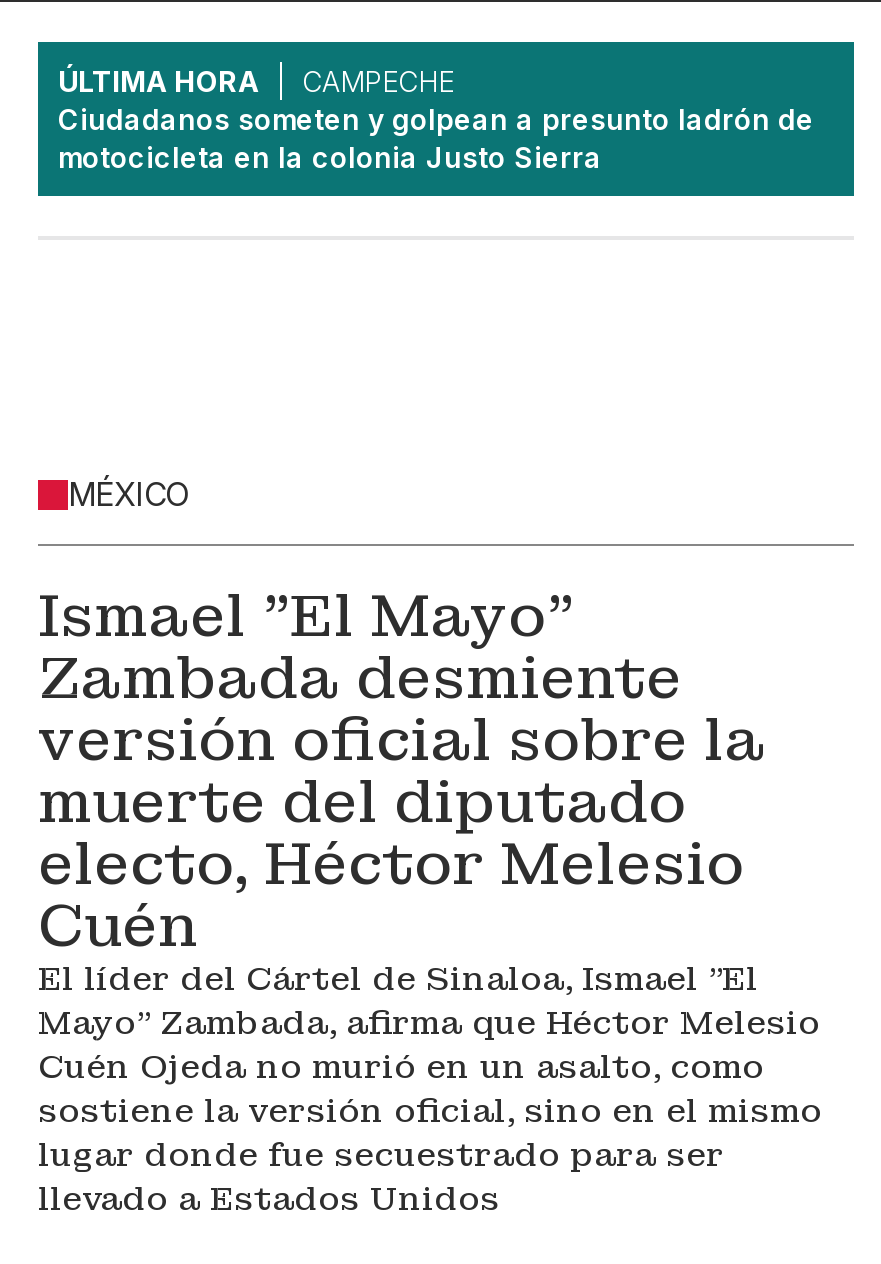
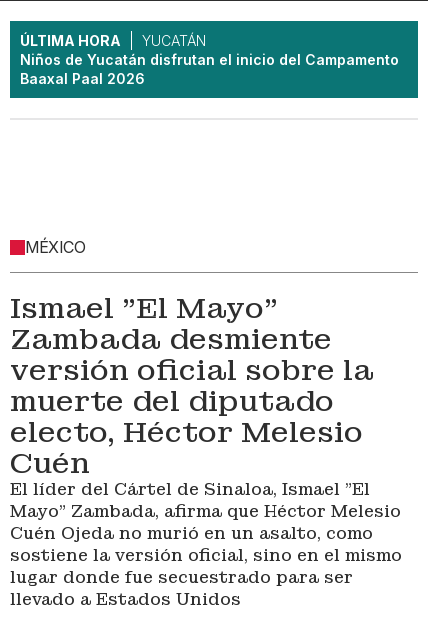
[58,64,814,174] CAMPECHE | Ciudadanos someten y golpean a presunto ladrón de | motocicleta en la colonia Justo Sierra -> [20,32,399,87] YUCATÁN | Niños de Yucatán disfrutan el inicio del Campamento | Baaxal Paal 2026

